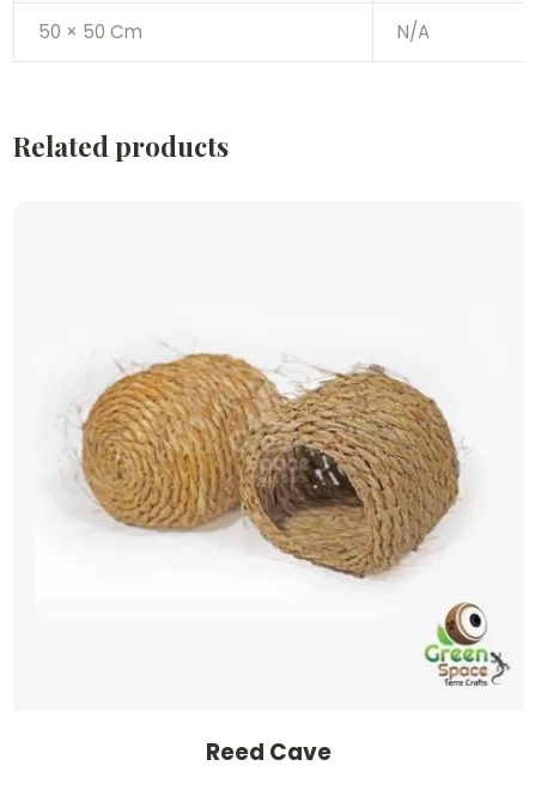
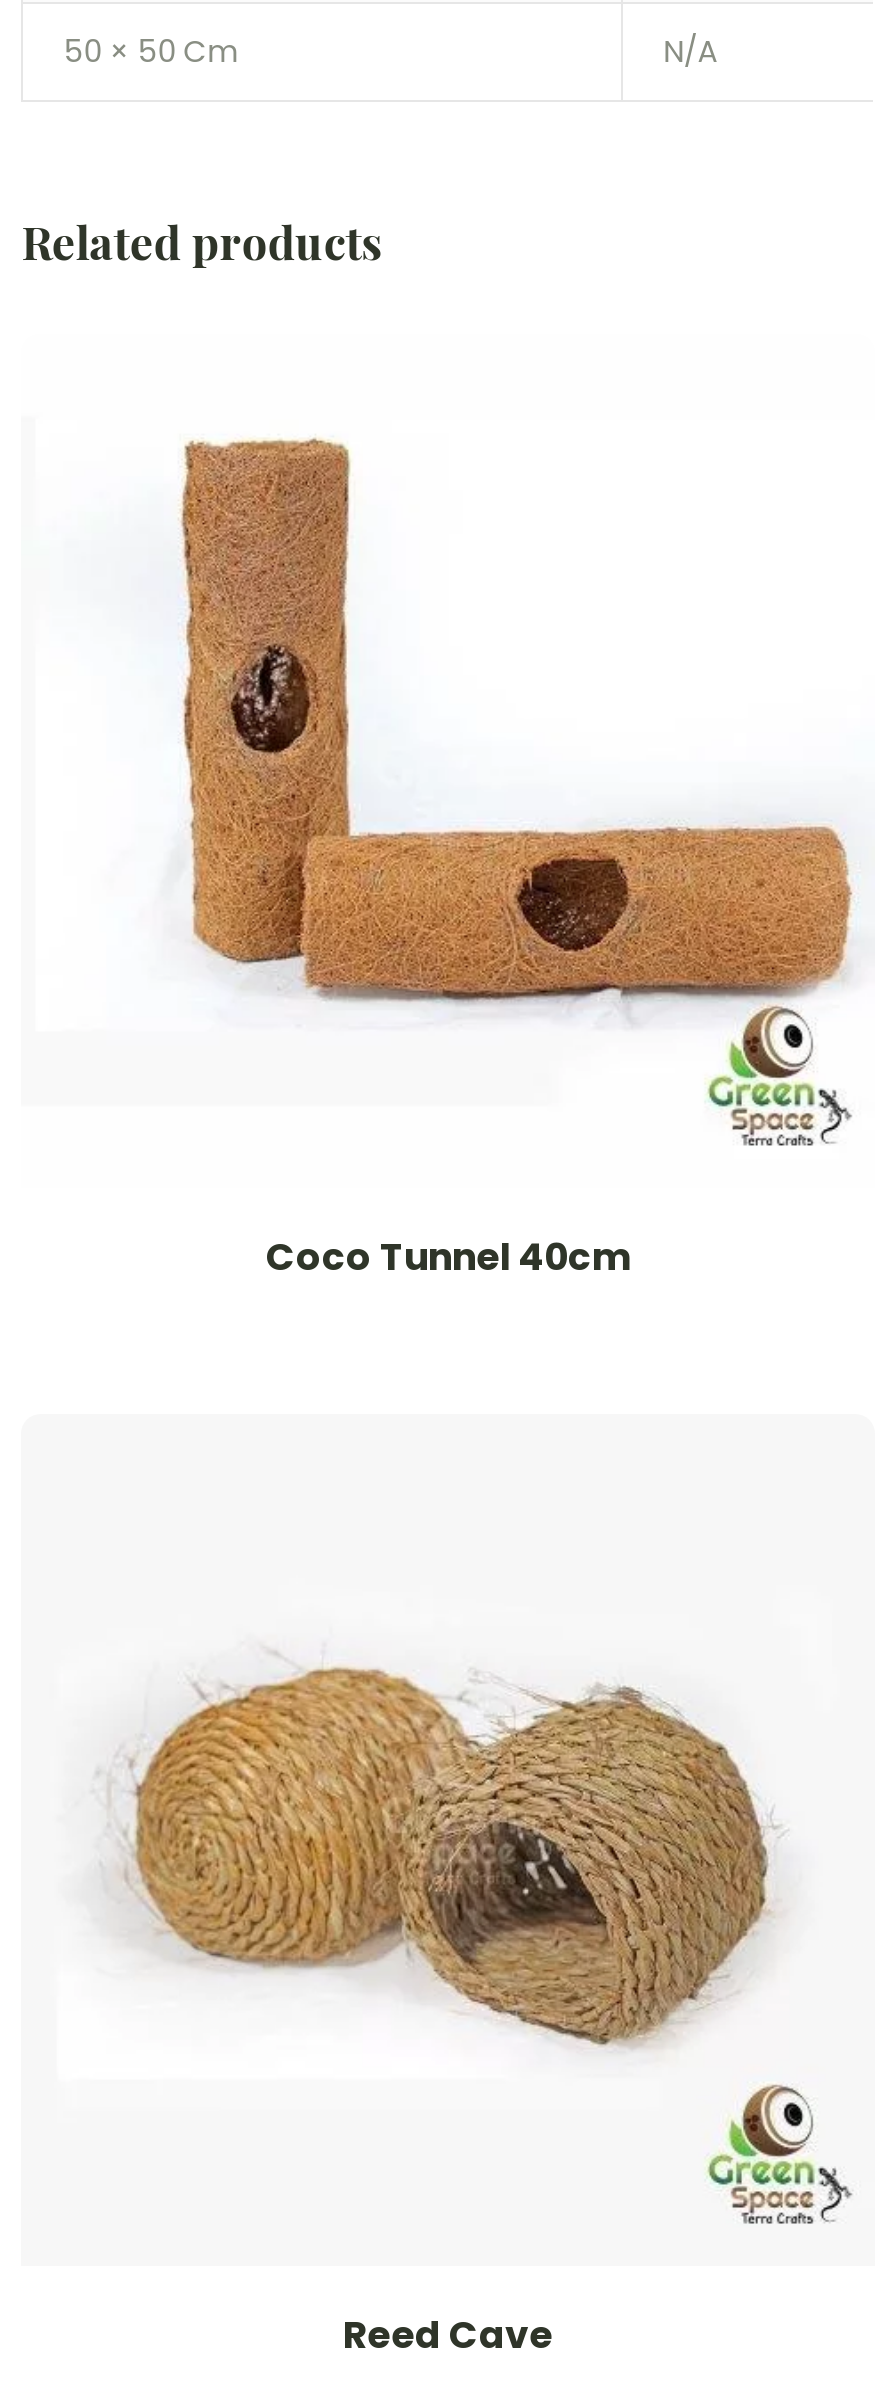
none -> [179,436,853,1024] [image]
none -> [266,1230,630,1284] Coco Tunnel 40cm

